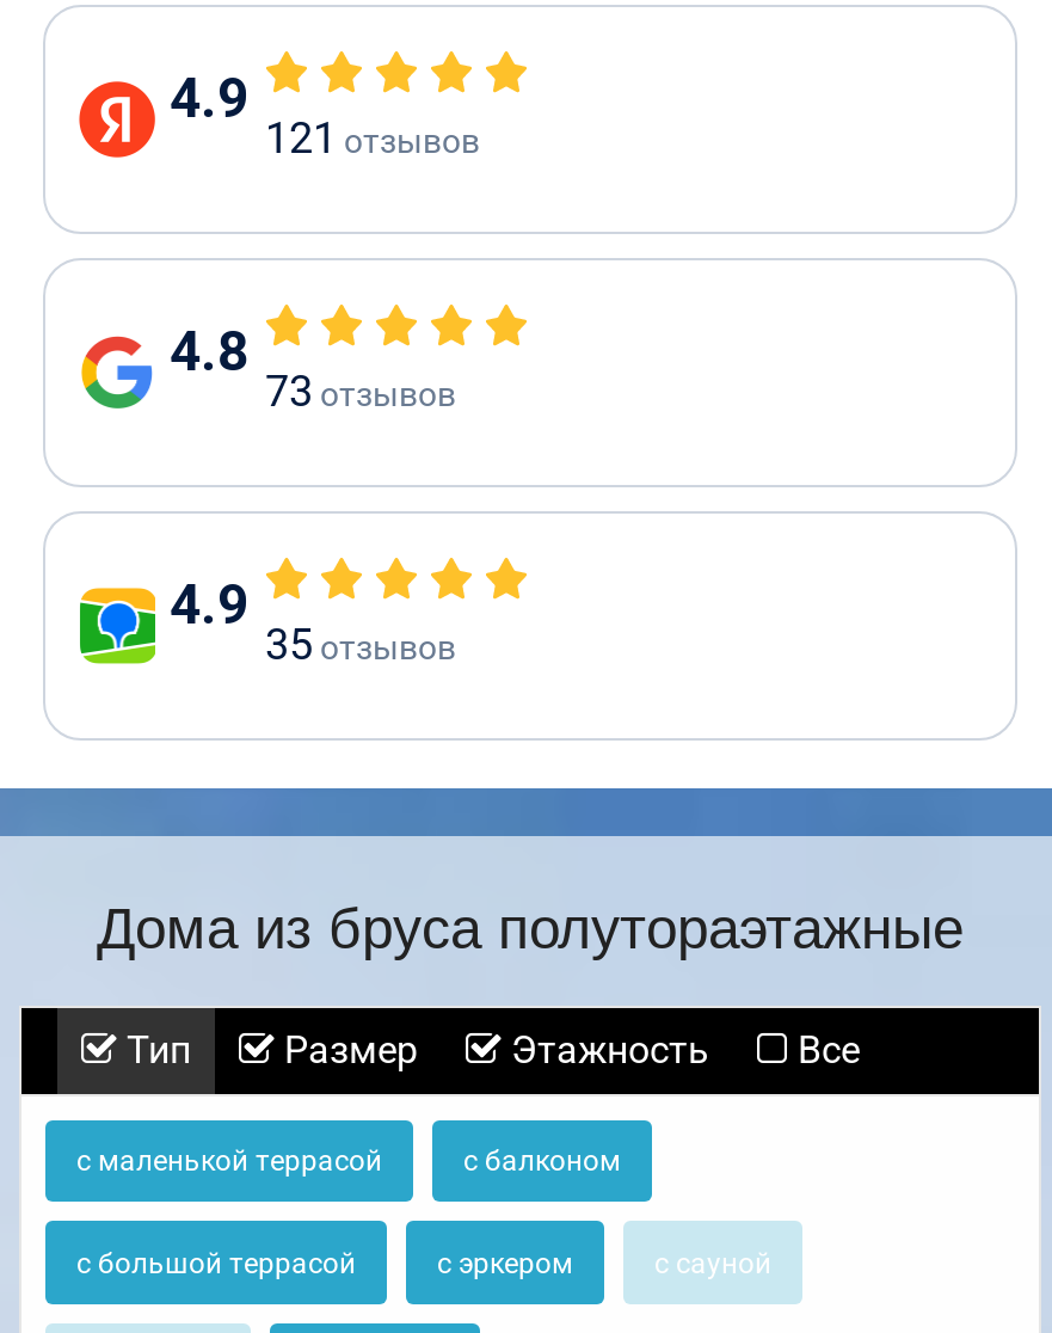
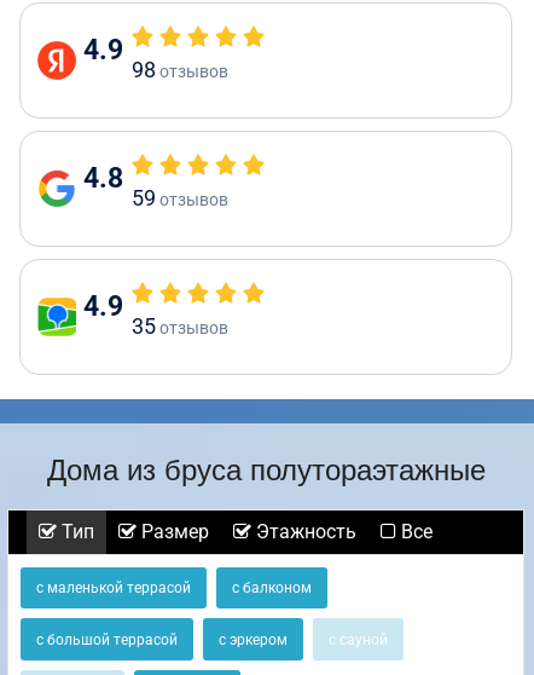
[265,112,480,162] 121 отзывов -> [132,57,228,82] 98 отзывов
[265,365,456,416] 73 отзывов -> [132,185,228,210] 59 отзывов

